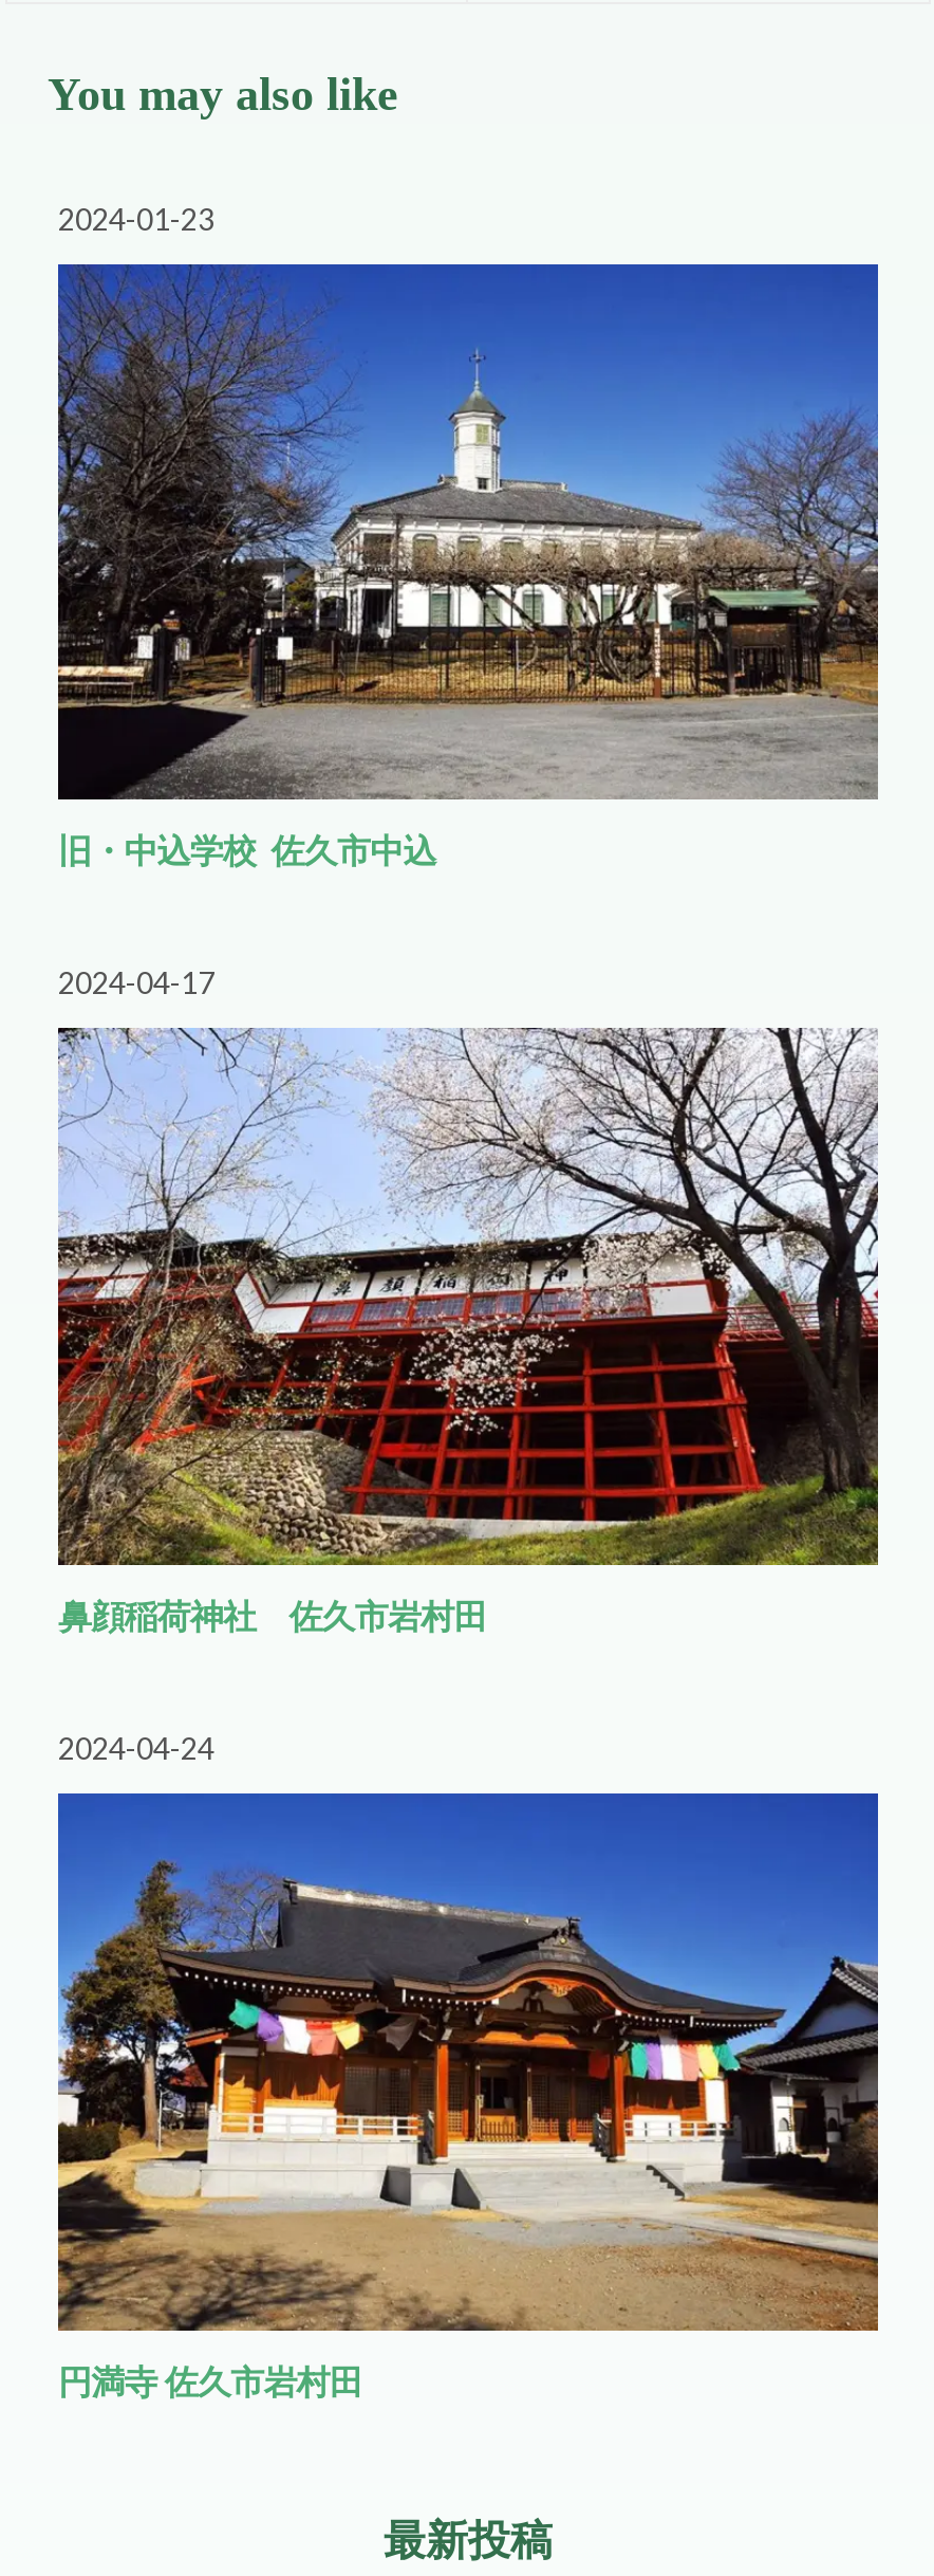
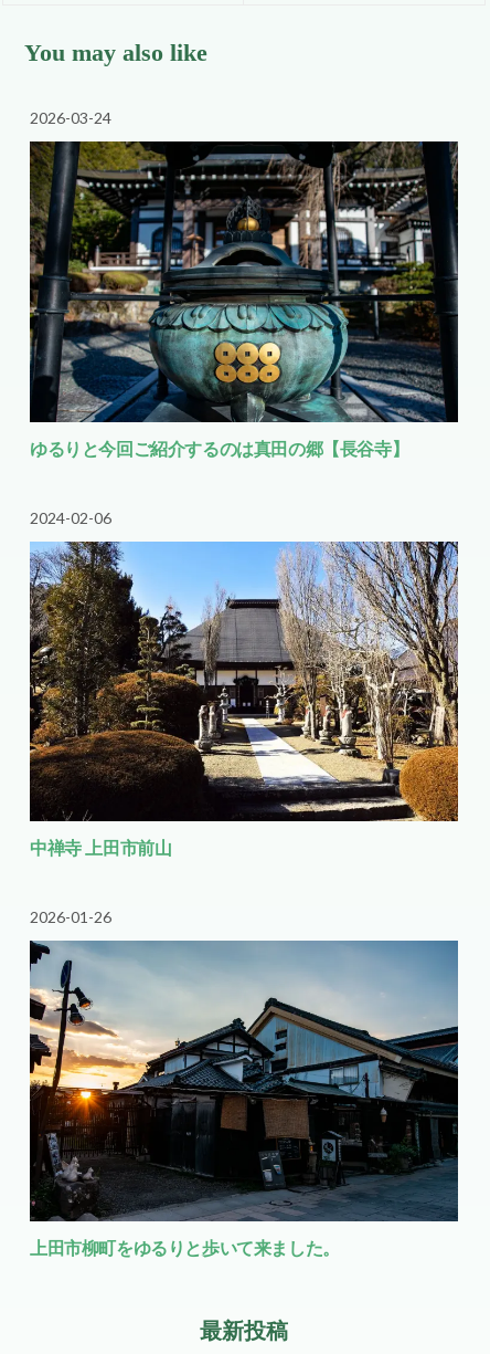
[58,200,214,236] 2024-01-23 -> [30,108,111,127] 2026-03-24
[56,262,880,871] [image] | 旧・中込学校 佐久市中込 -> [29,140,459,458] [image] | ゆるりと今回ご紹介するのは真田の郷【長谷寺】
[58,966,214,1002] 2024-04-17 -> [30,508,111,527] 2024-02-06
[56,1026,880,1636] [image] | 鼻顔稲荷神社 佐久市岩村田 -> [29,540,459,858] [image] | 中禅寺 上田市前山
[58,1731,214,1767] 2024-04-24 -> [30,908,111,927] 2026-01-26
[56,1793,880,2401] [image] | 円満寺 佐久市岩村田 -> [29,941,459,1258] [image] | 上田市柳町をゆるりと歩いて来ました。

